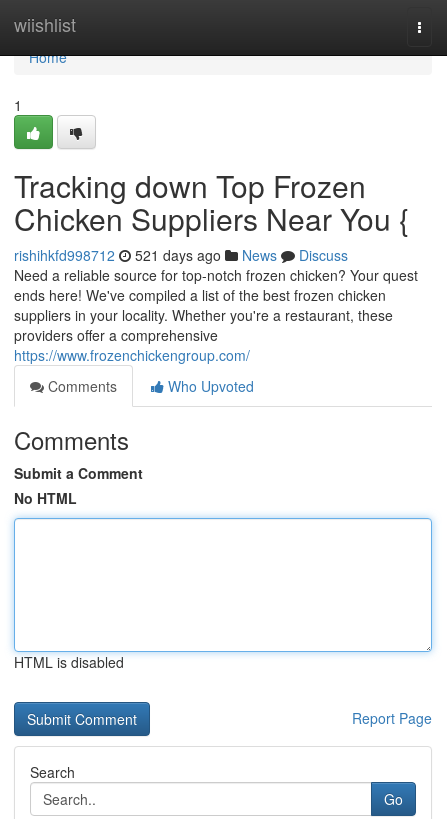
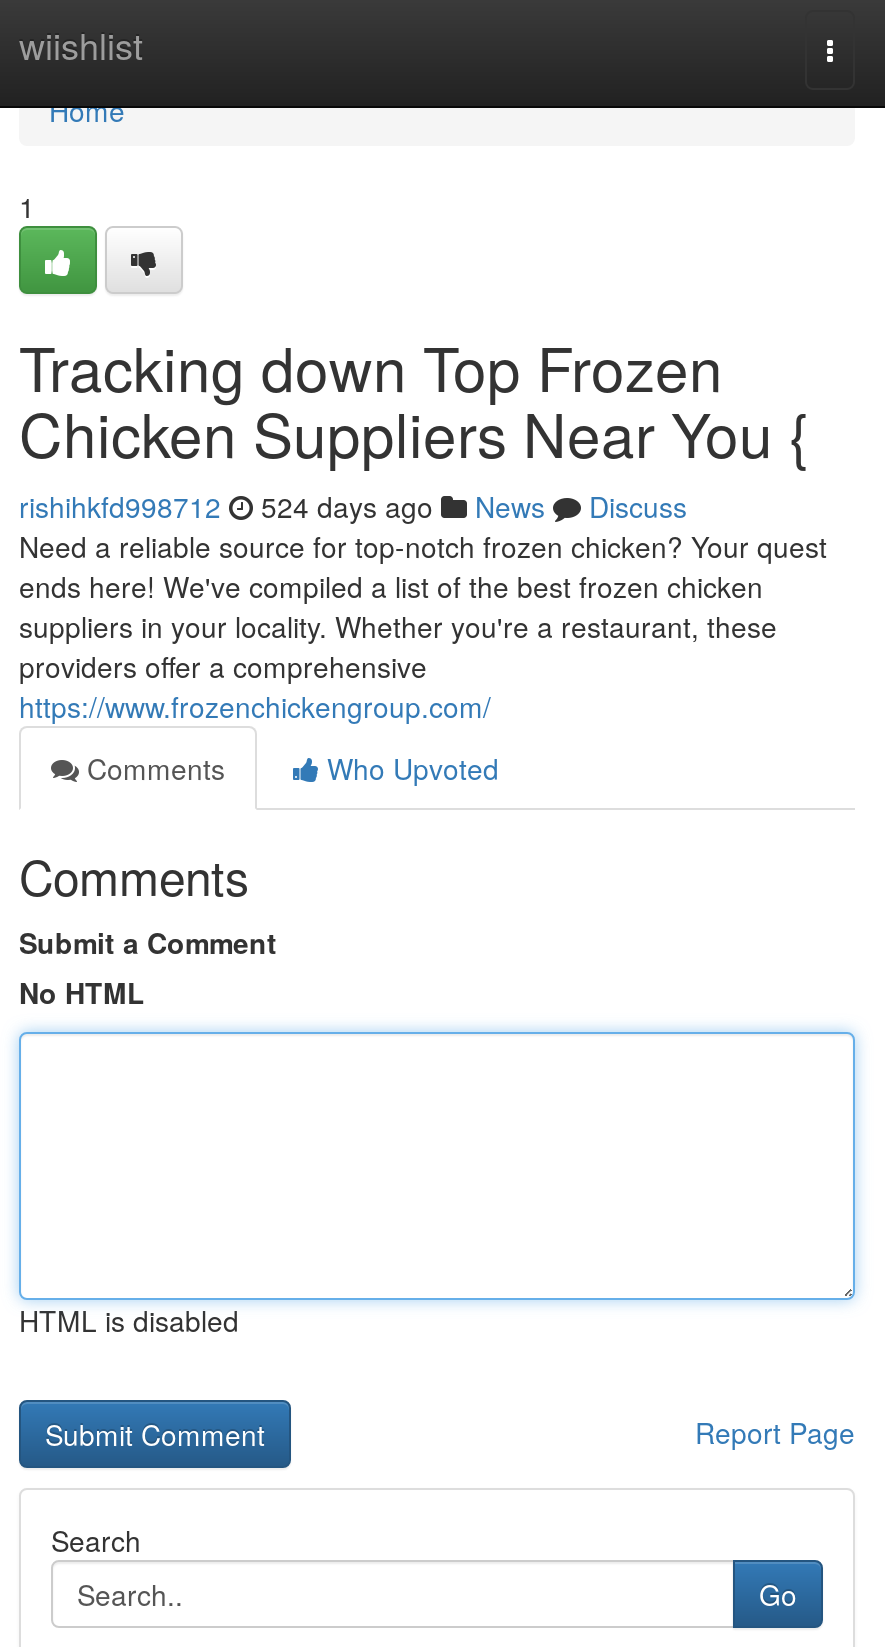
[14,245,348,265] rishihkfd998712 521 days ago News Discuss -> [19,486,687,526] rishihkfd998712 524 days ago News Discuss

